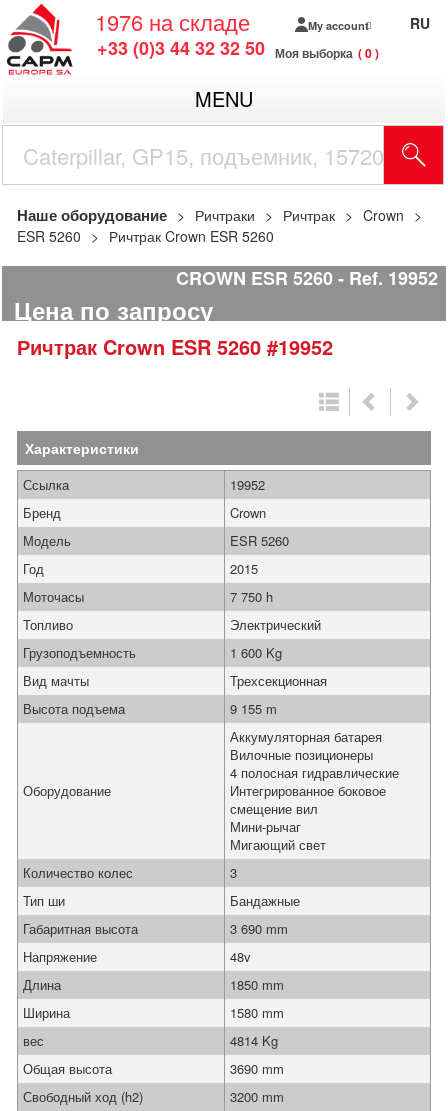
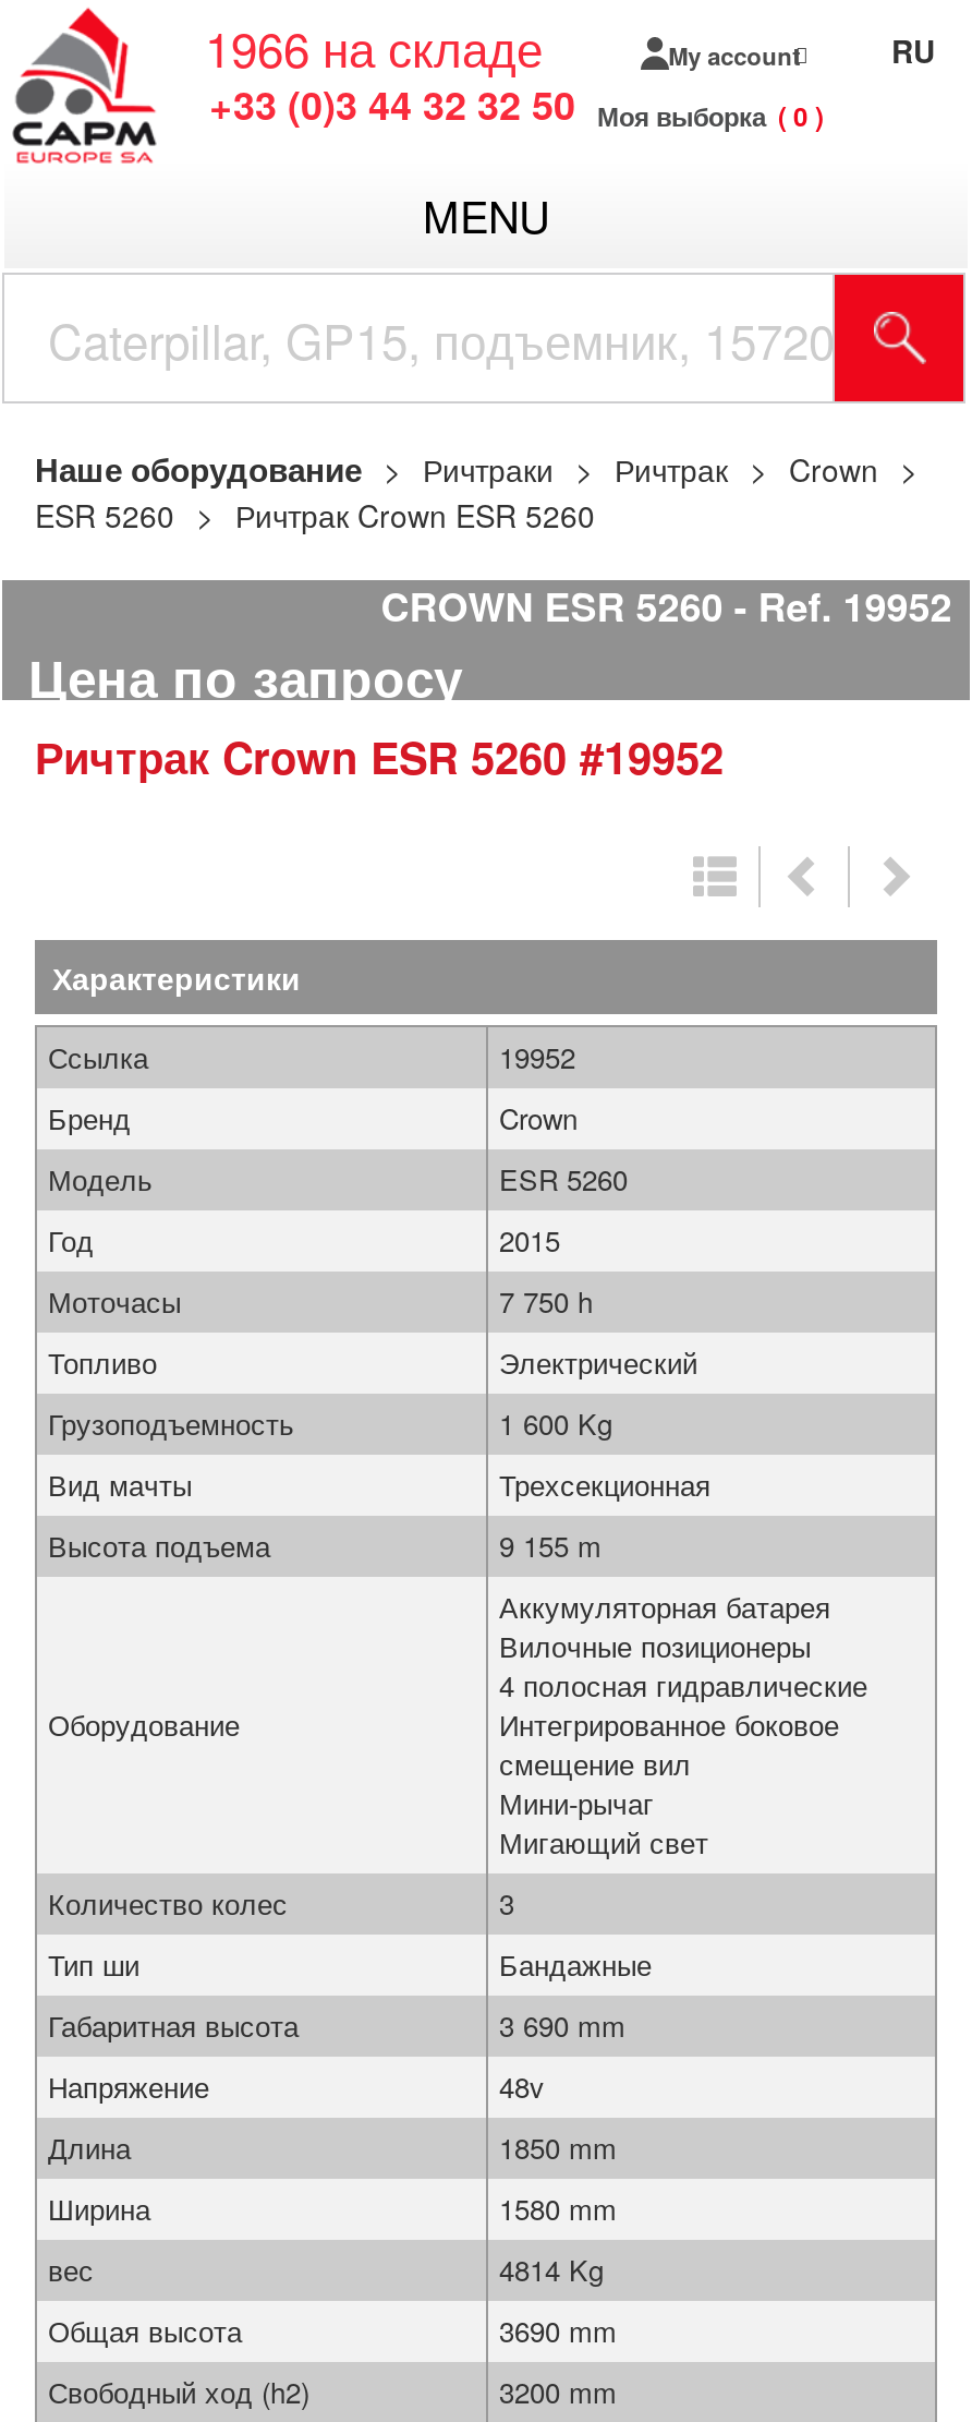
[95,6,250,37] 1976 на складе -> [205,13,543,81] 1966 на складе

